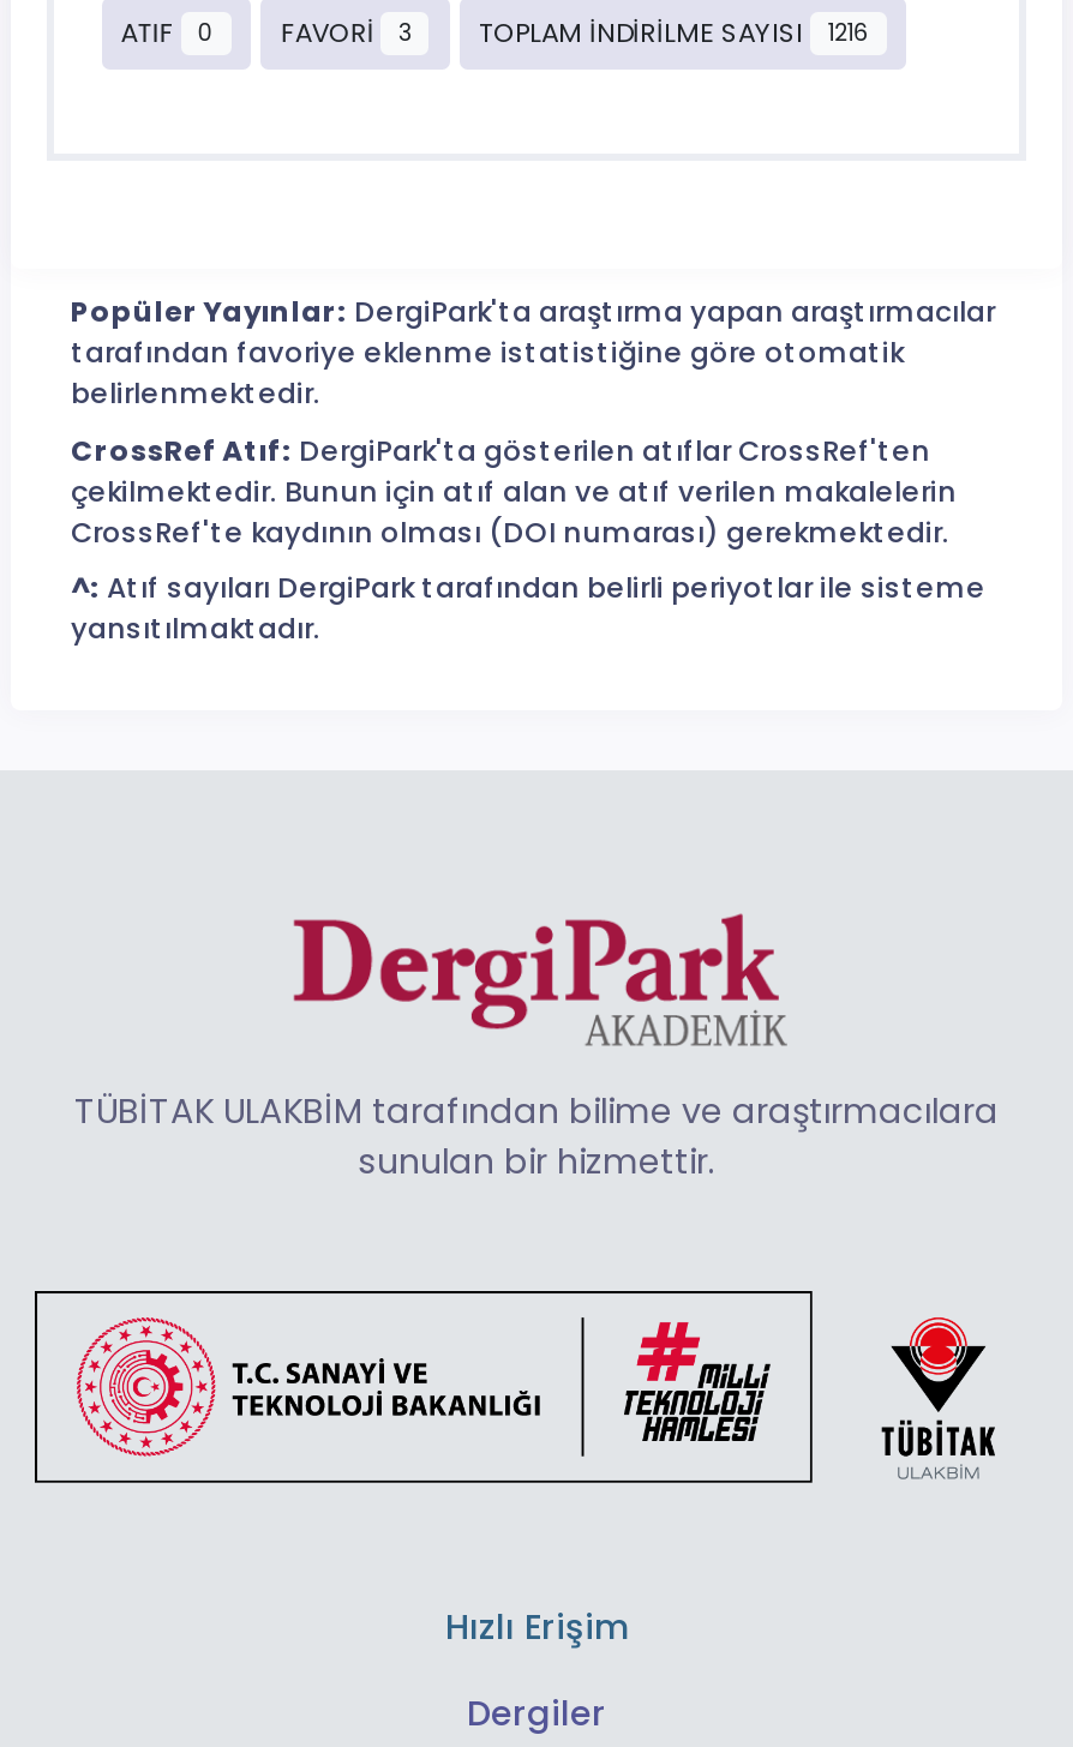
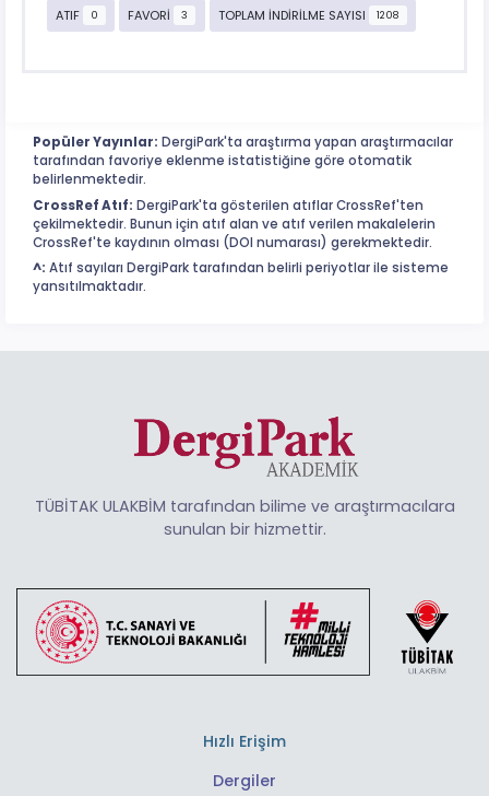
[479,13,870,51] TOPLAM İNDİRİLME SAYISI 1216 -> [218,6,400,23] TOPLAM İNDİRİLME SAYISI 1208

